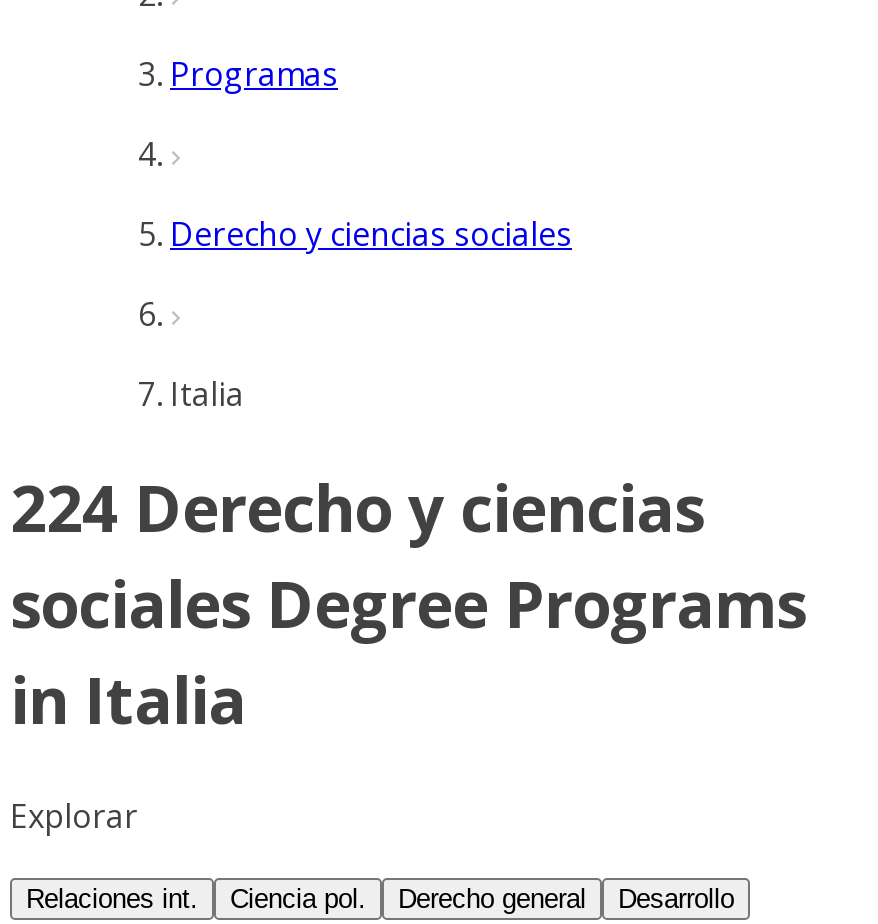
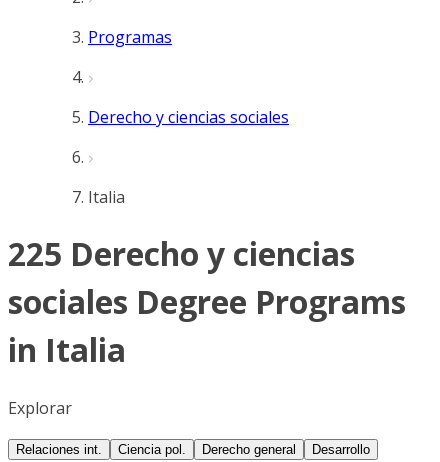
[10,465,704,551] 224 Derecho y ciencias -> [8,232,355,275] 225 Derecho y ciencias

